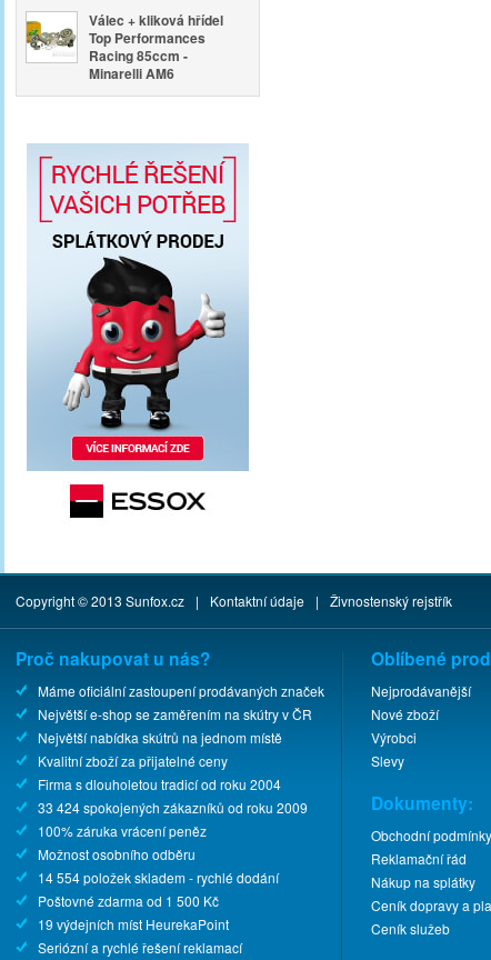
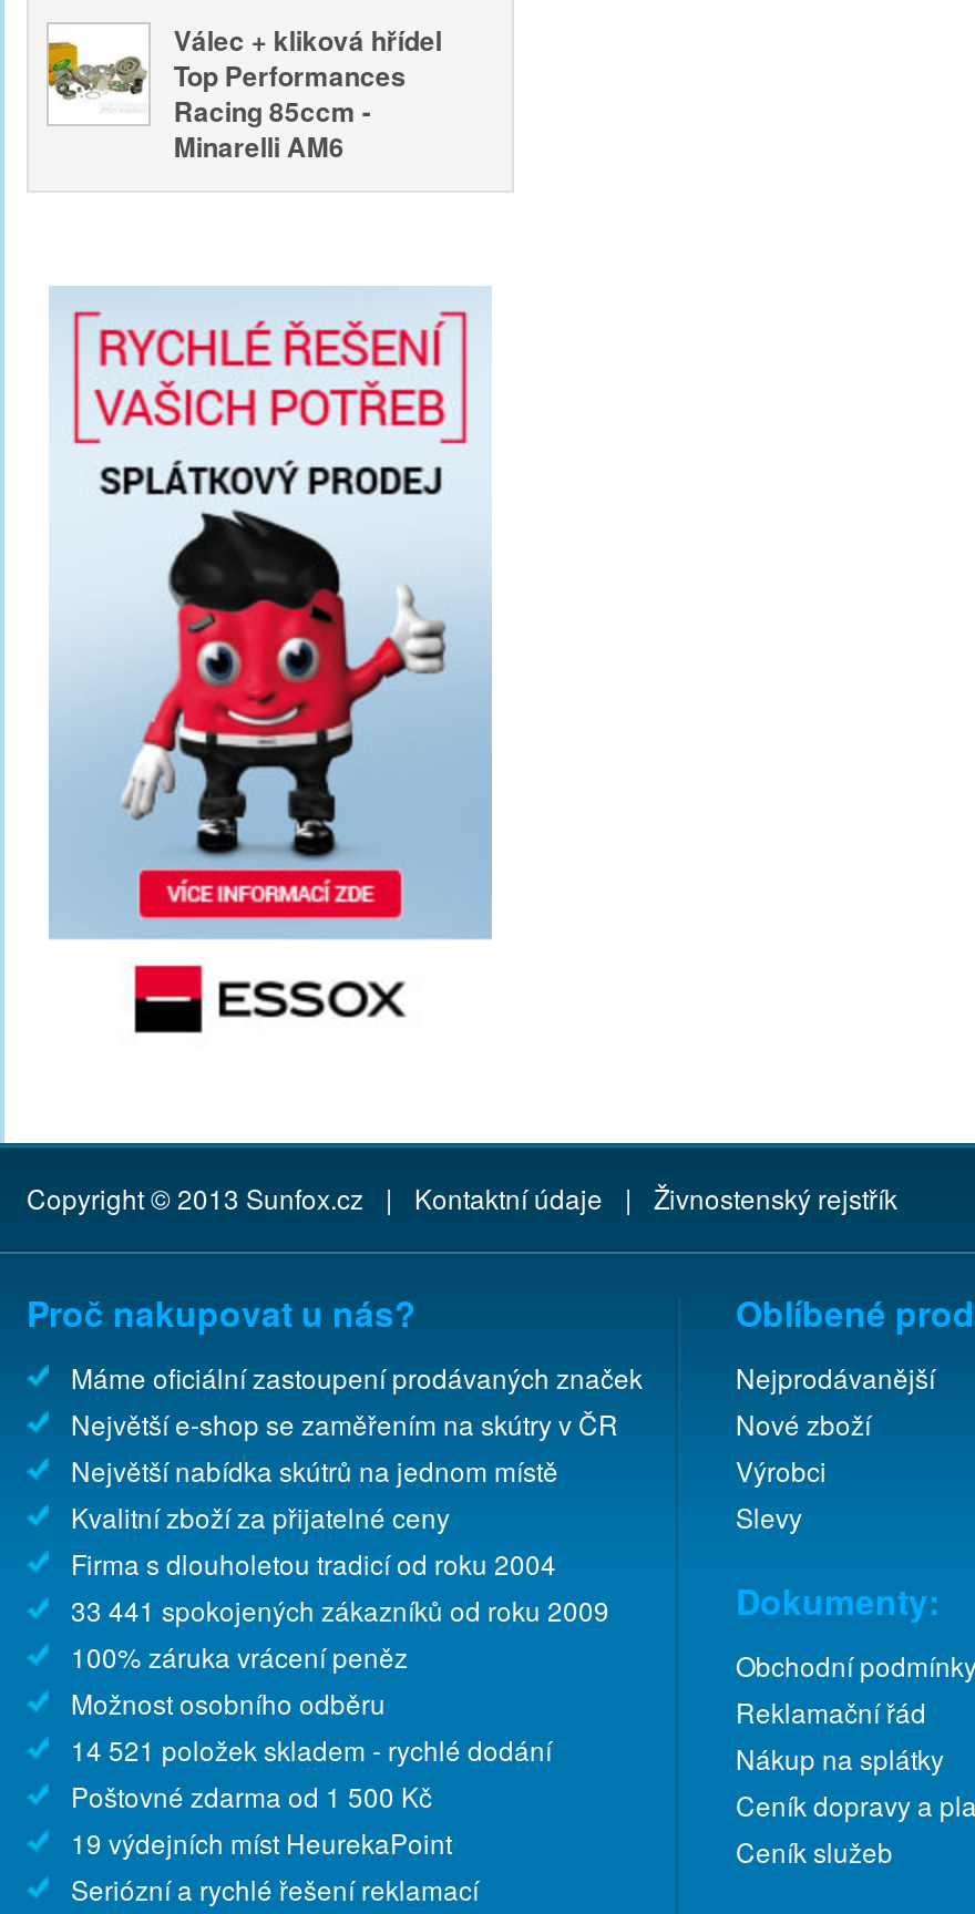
[38,798,308,817] 33 424 spokojených zákazníků od roku 2009 -> [71,1591,609,1629] 33 441 spokojených zákazníků od roku 2009
[38,868,279,887] 14 554 položek skladem - rychlé dodání -> [71,1731,552,1768] 14 521 položek skladem - rychlé dodání

